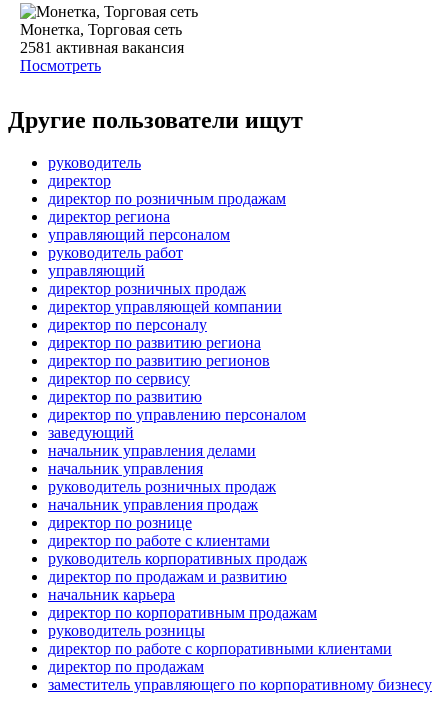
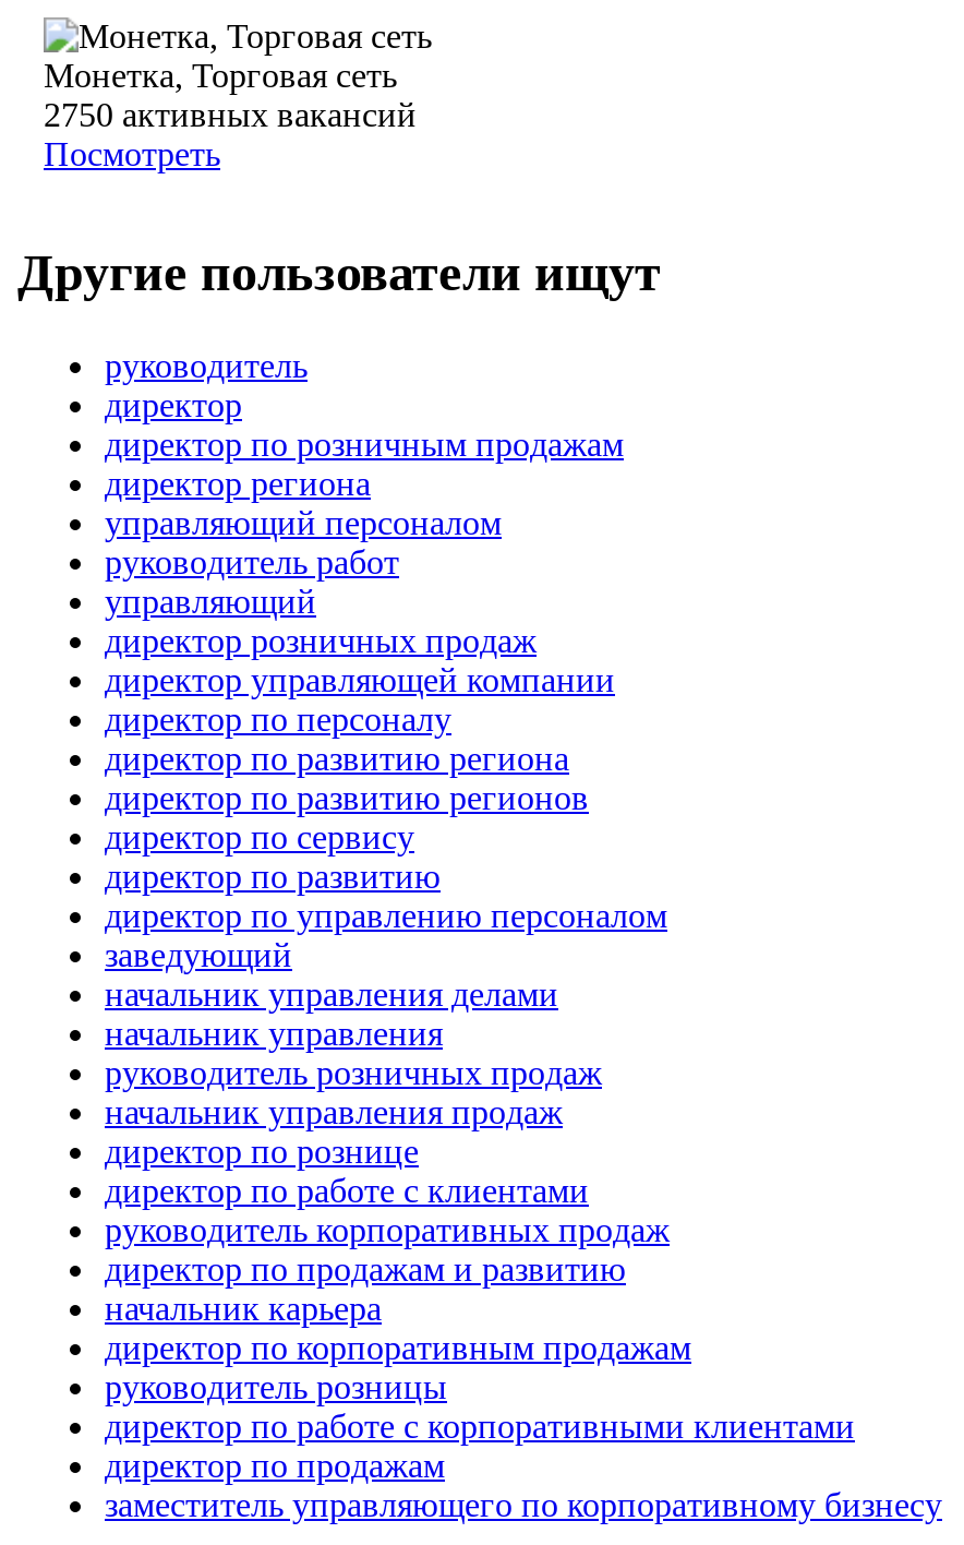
[20,39,184,56] 2581 активная вакансия -> [44,97,417,134] 2750 активных вакансий

